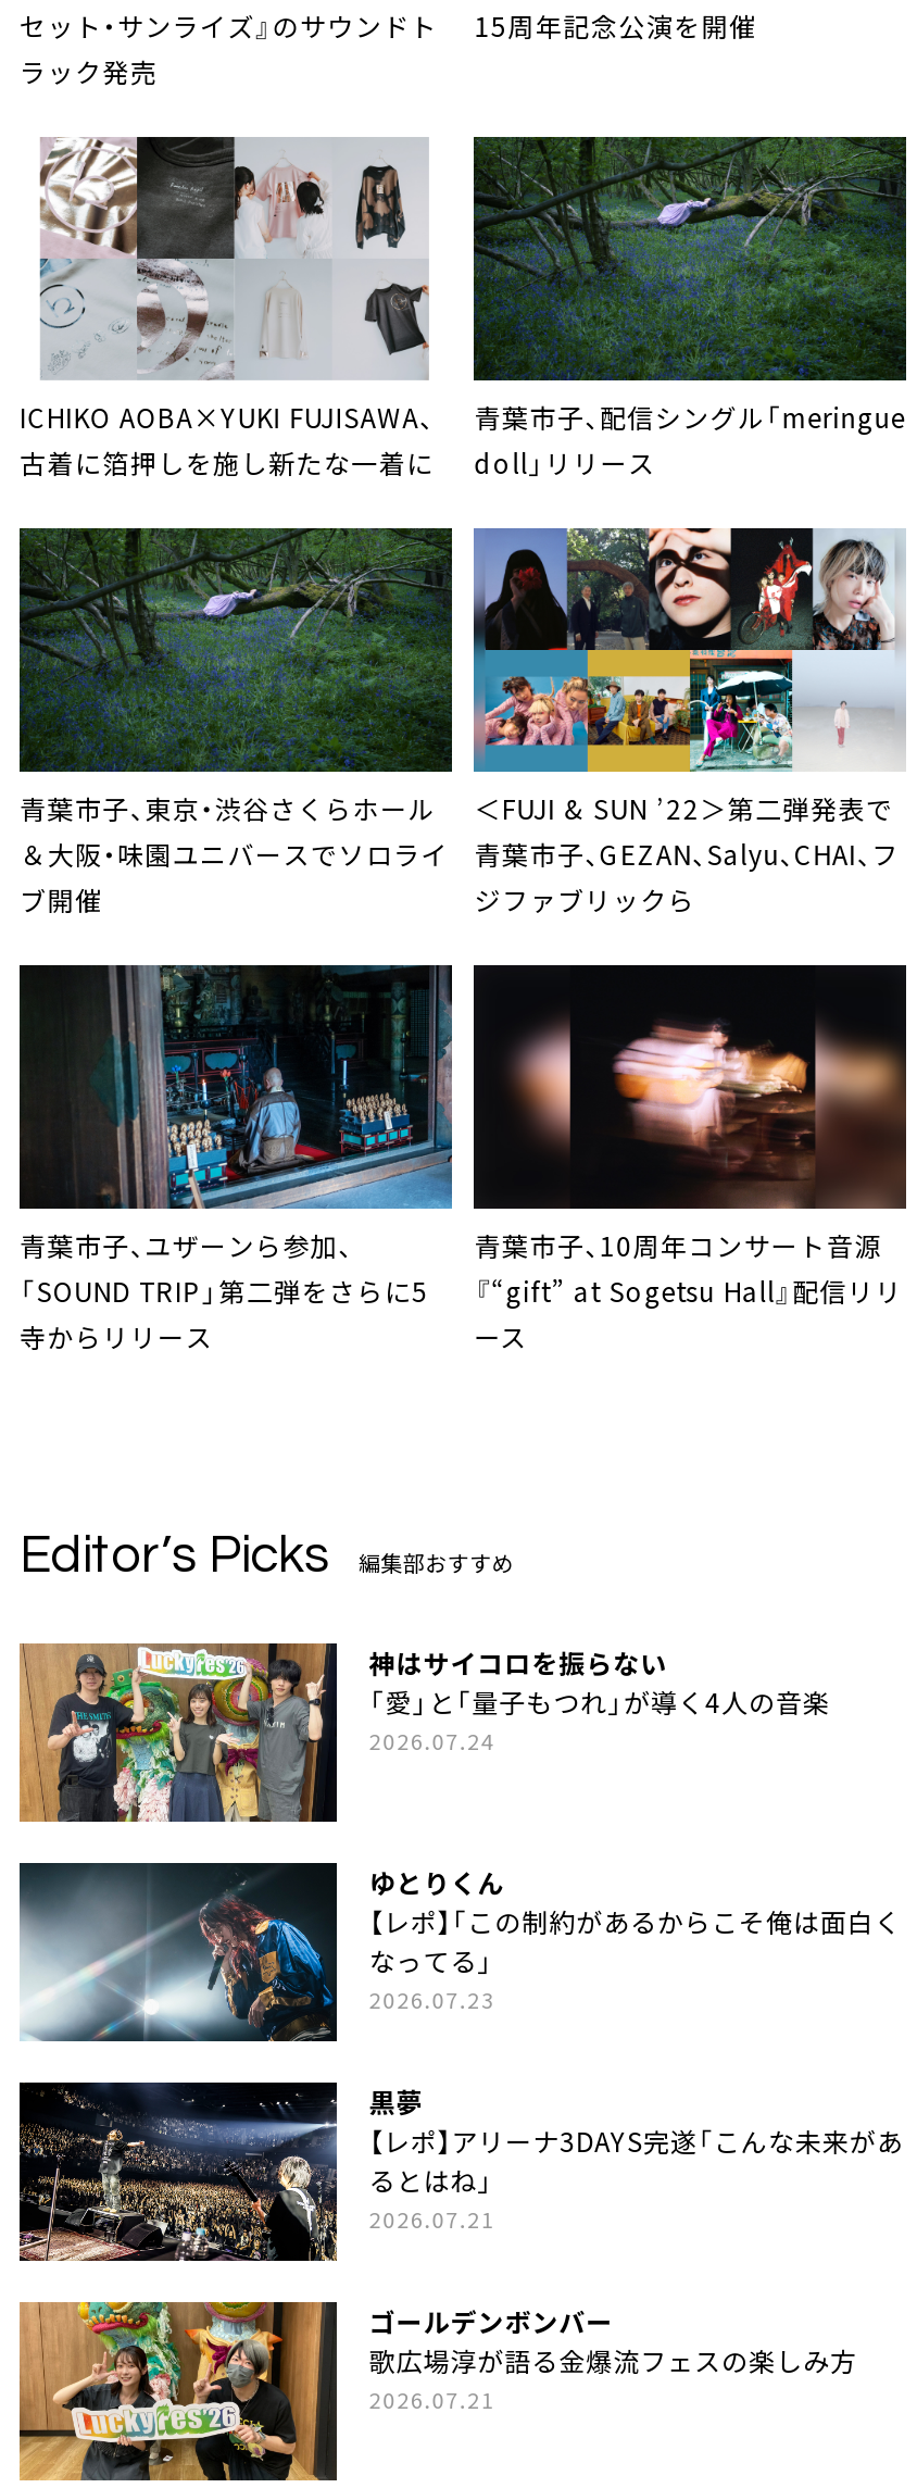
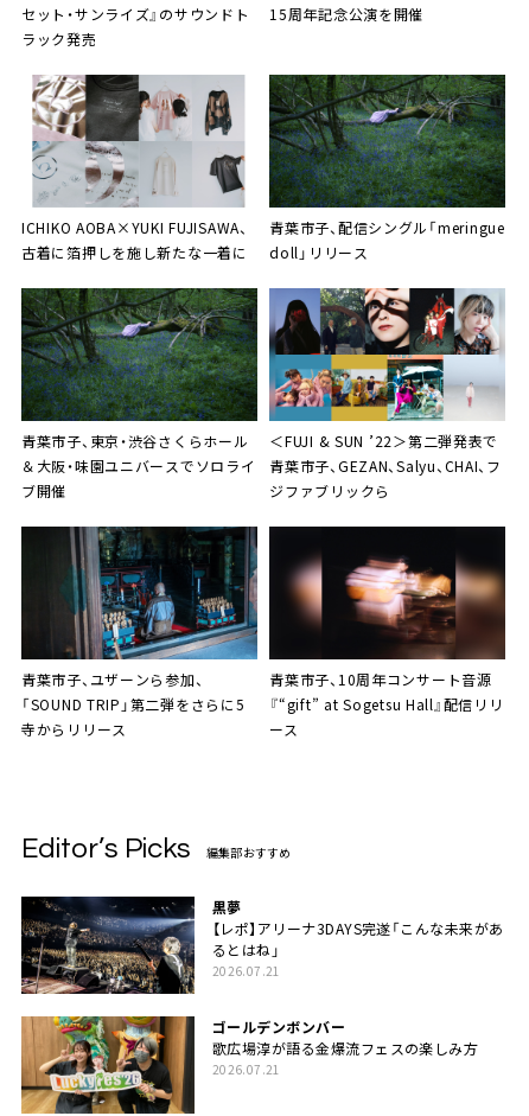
[17,1641,830,1824] [image] | 神はサイコロを振らない | 「愛」と「量子もつれ」が導く4人の音楽 | 2026.07.24 -> none
[17,1859,901,2043] [image] | ゆとりくん | 【レポ】「この制約があるからこそ俺は面白く | なってる」 | 2026.07.23 -> none

